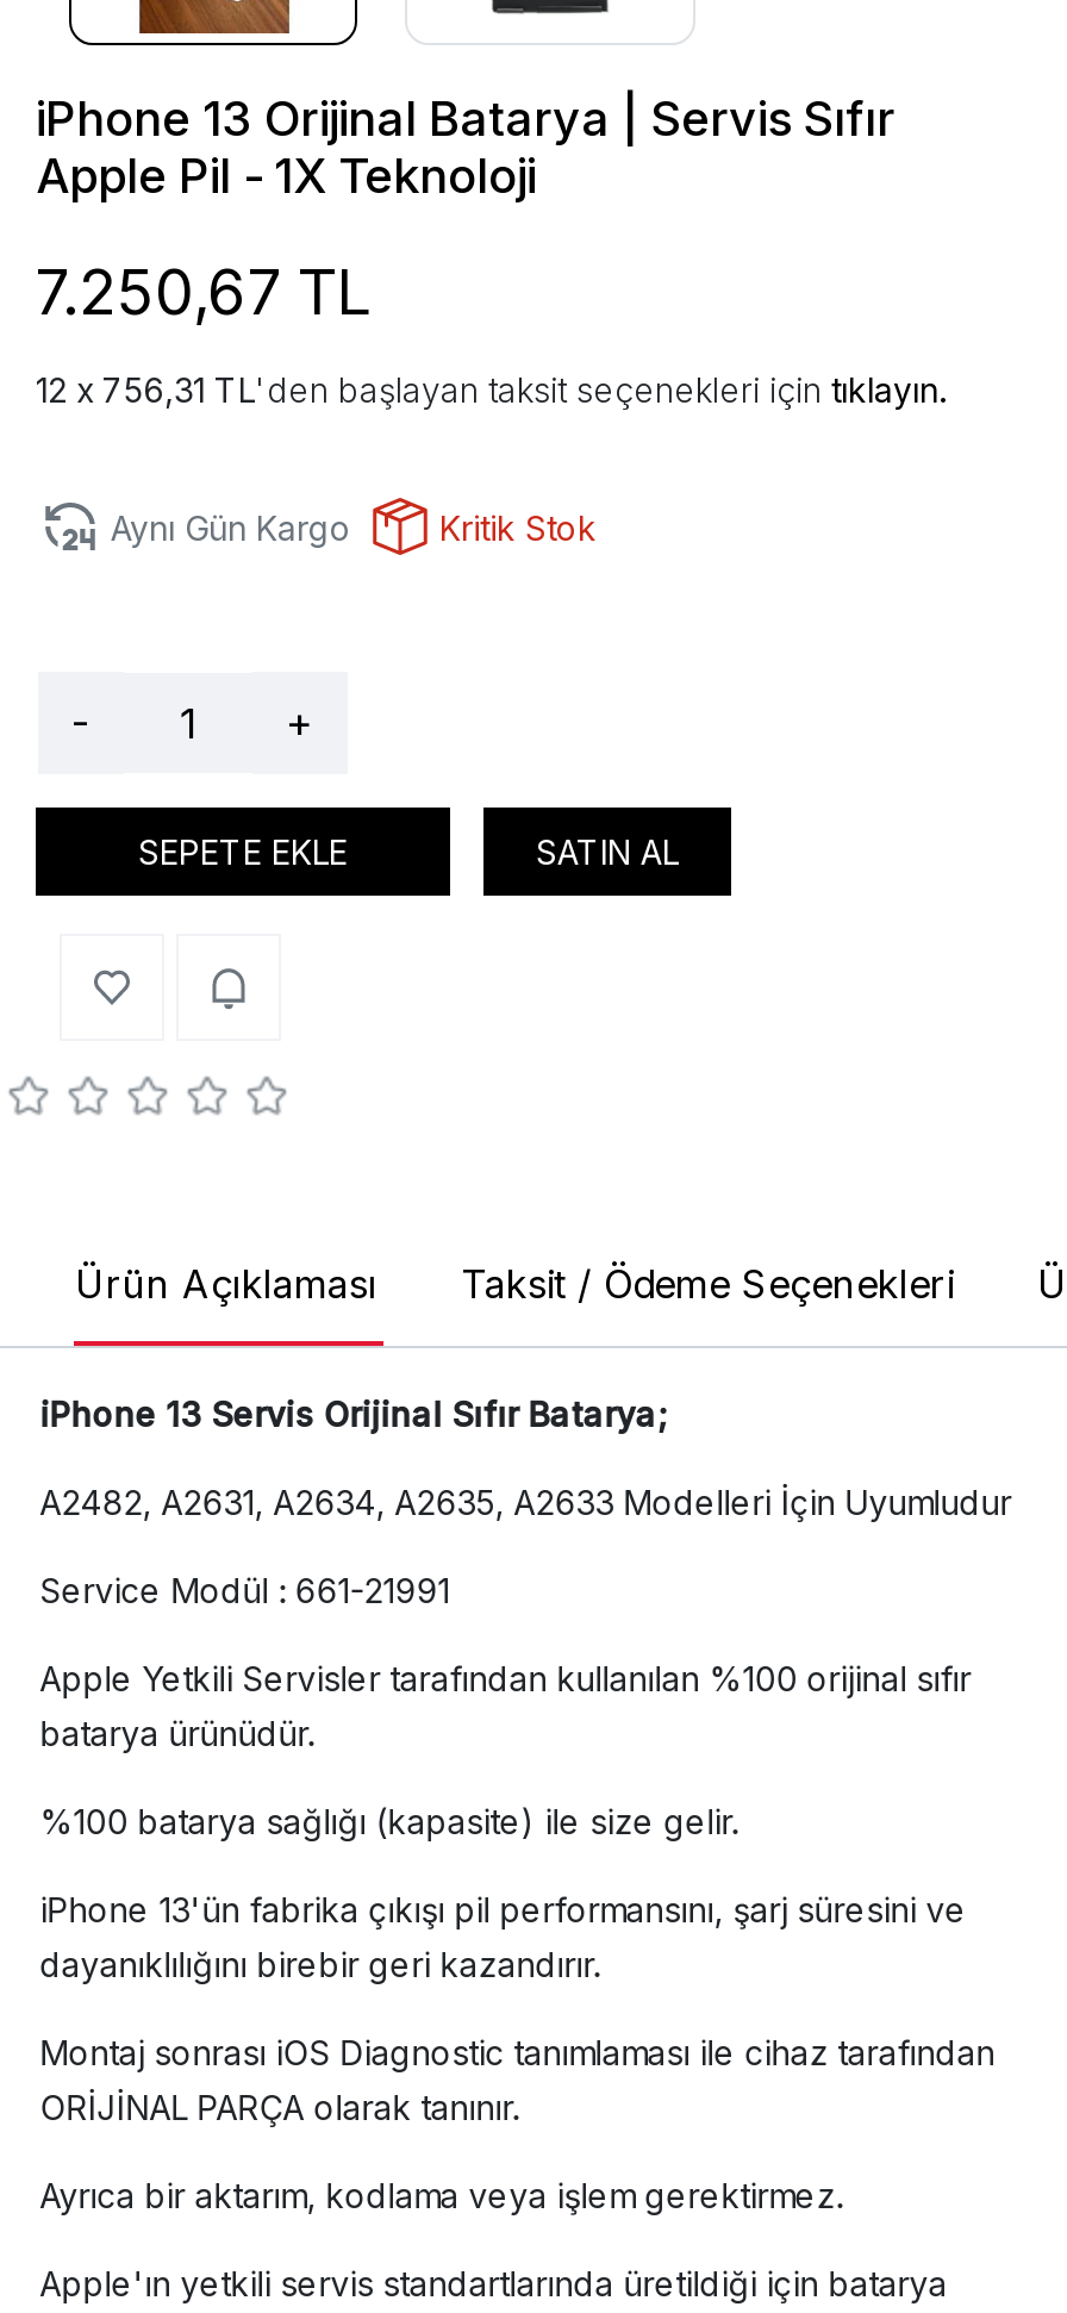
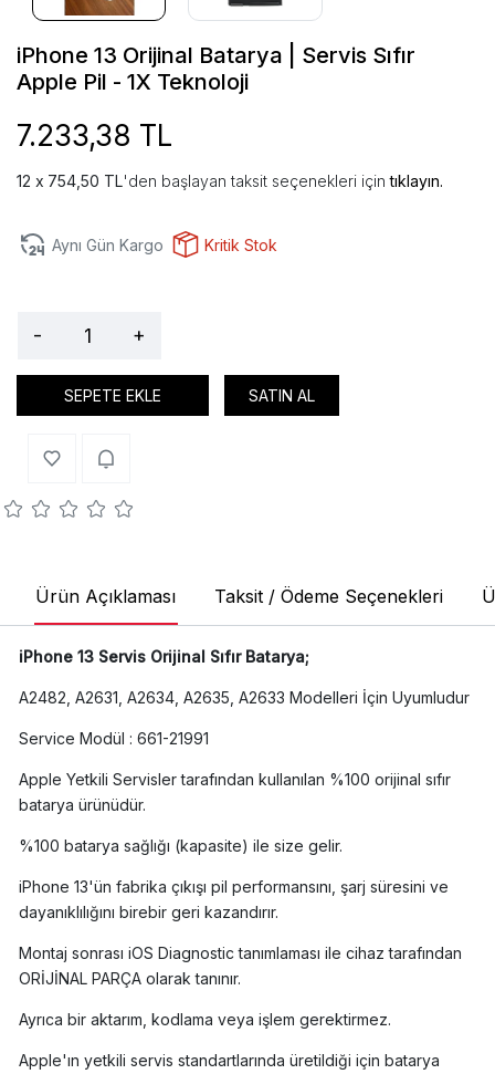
[36,254,369,328] 7.250,67 TL -> [17,118,172,152] 7.233,38 TL
[102,369,946,409] 756,31 TL 'den başlayan taksit seçenekleri için tıklayın. -> [48,171,443,190] 754,50 TL 'den başlayan taksit seçenekleri için tıklayın.

